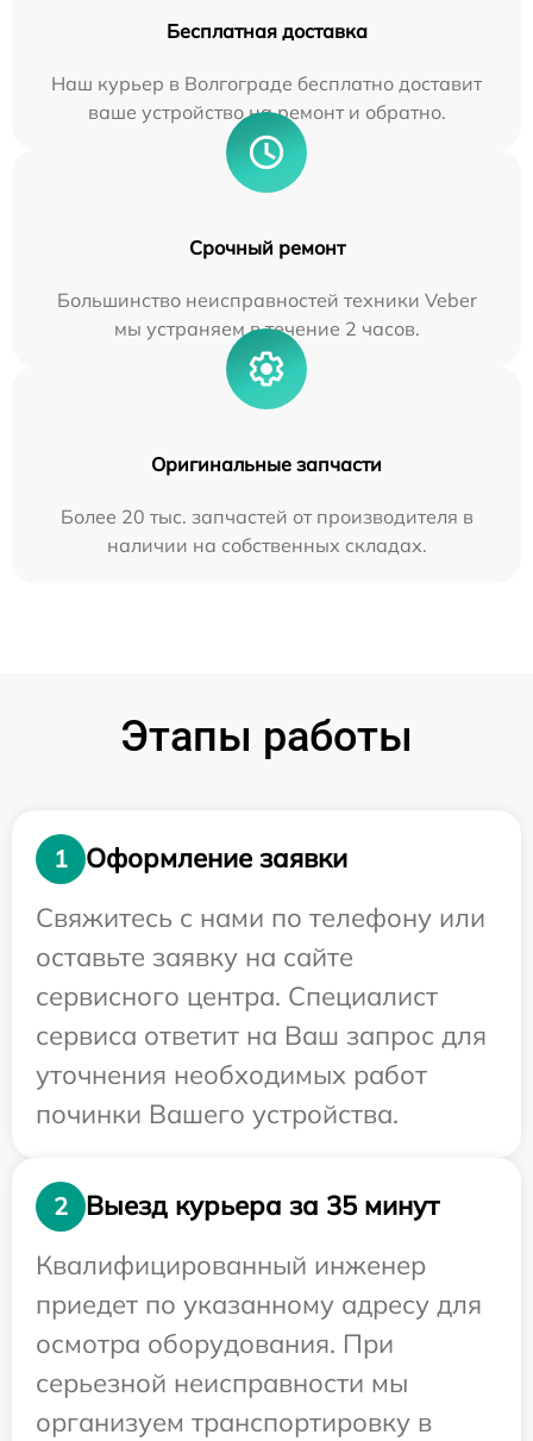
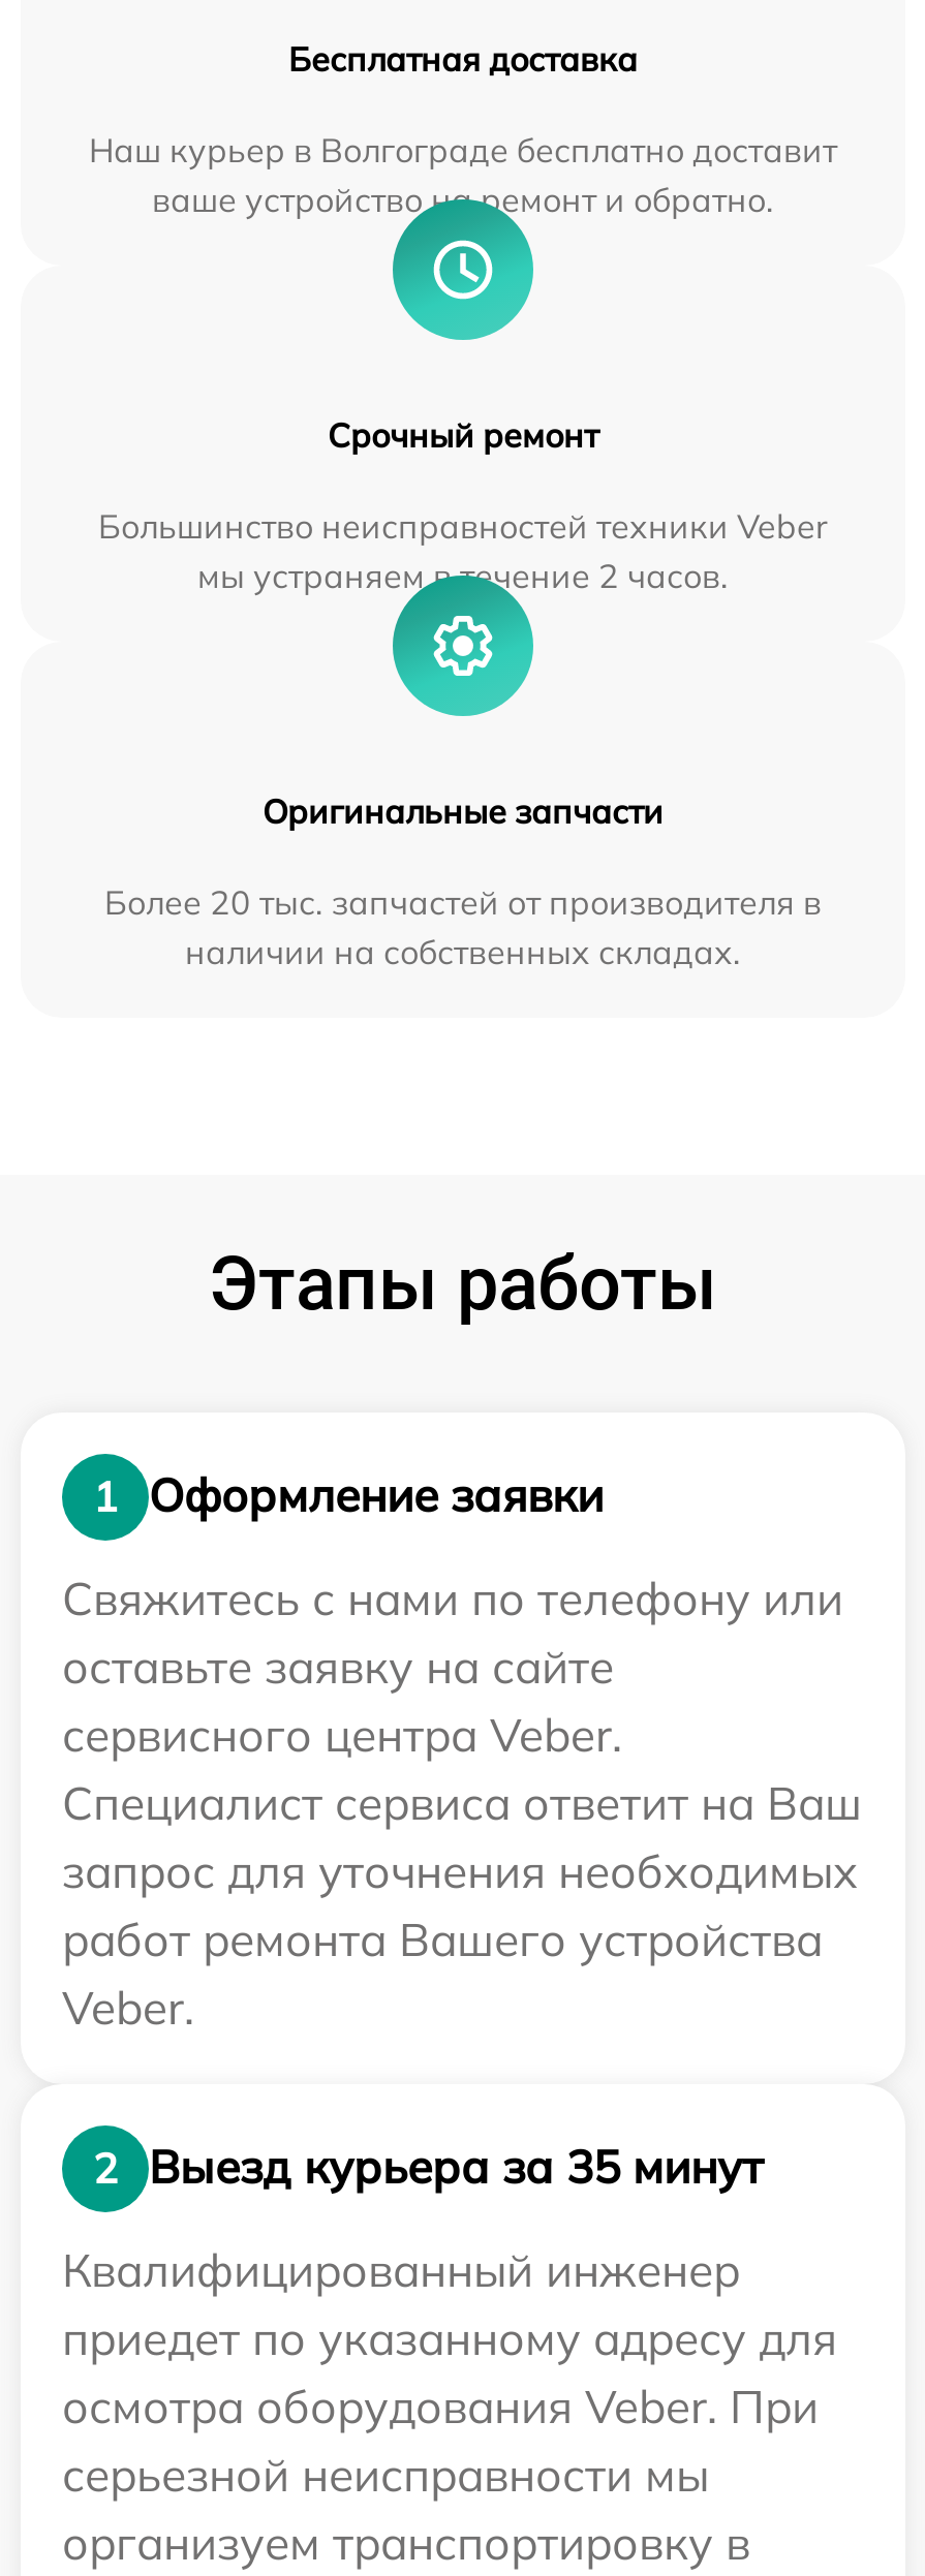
[36,979,487,1130] сервисного центра. Специалист | сервиса ответит на Ваш запрос для | уточнения необходимых работ | починки Вашего устройства. -> [62,1705,862,2036] сервисного центра Veber. | Специалист сервиса ответит на Ваш | запрос для уточнения необходимых | работ ремонта Вашего устройства | Veber.
[36,1326,394,1360] осмотра оборудования. При -> [62,2377,819,2435] осмотра оборудования Veber. При

